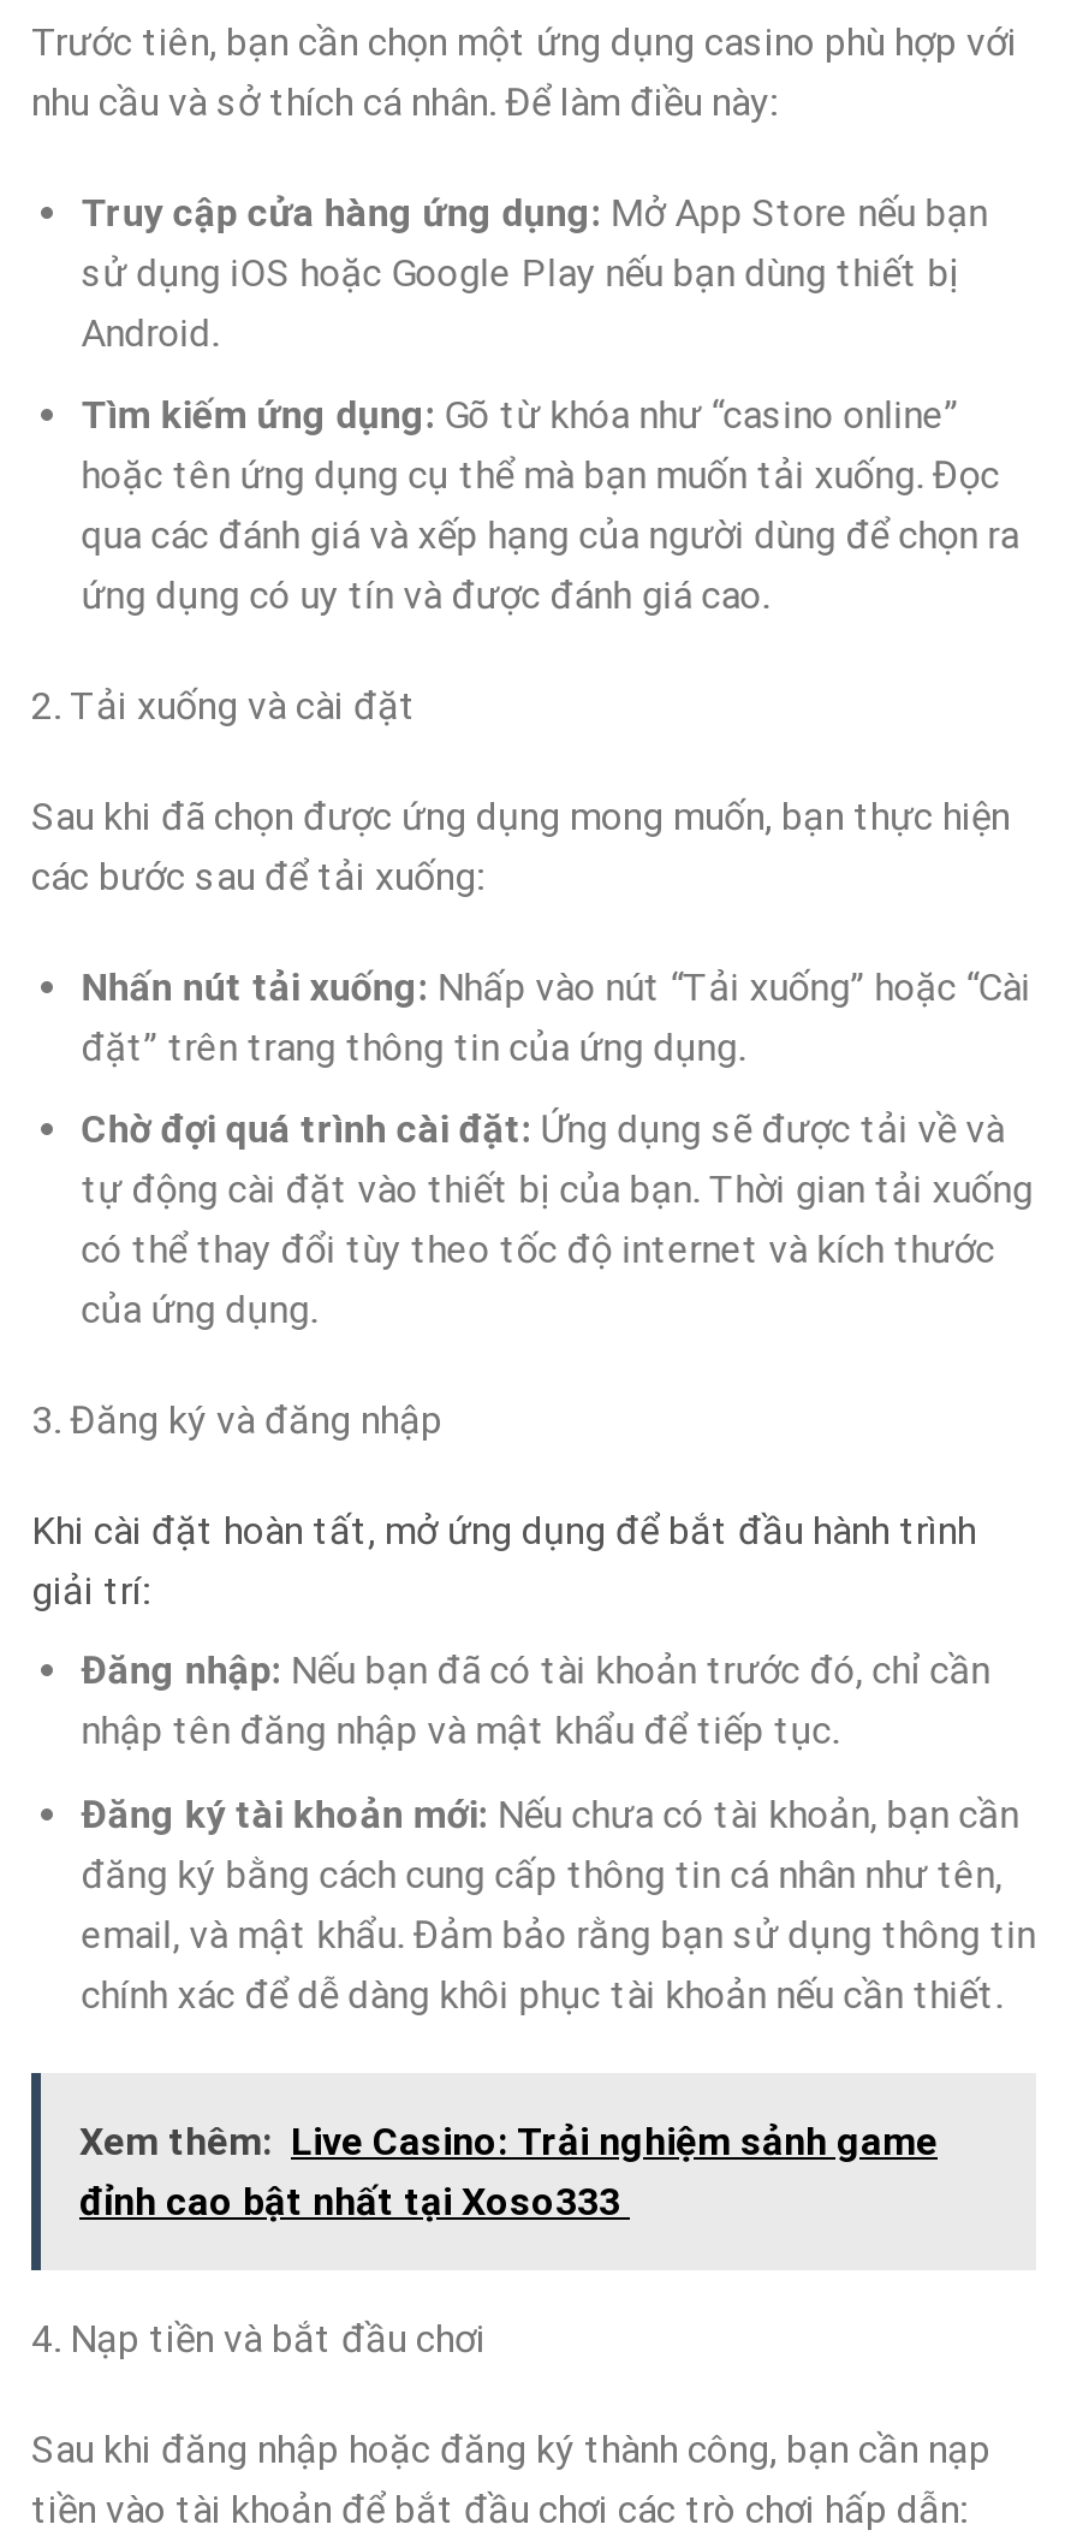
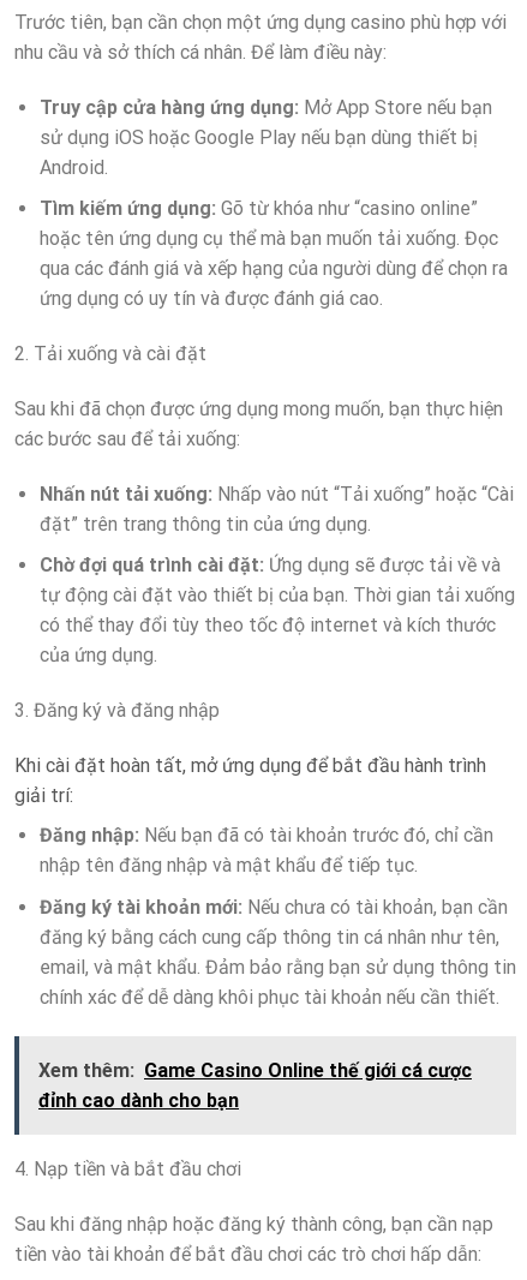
[79,2119,938,2225] Xem thêm: Live Casino: Trải nghiệm sảnh game | đỉnh cao bật nhất tại Xoso333 -> [38,1059,472,1112] Xem thêm: Game Casino Online thế giới cá cược | đỉnh cao dành cho bạn

